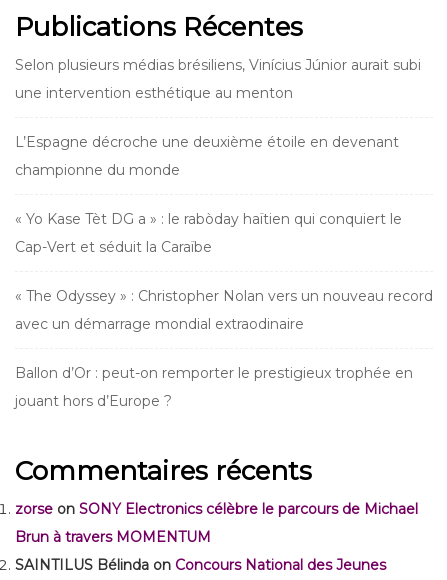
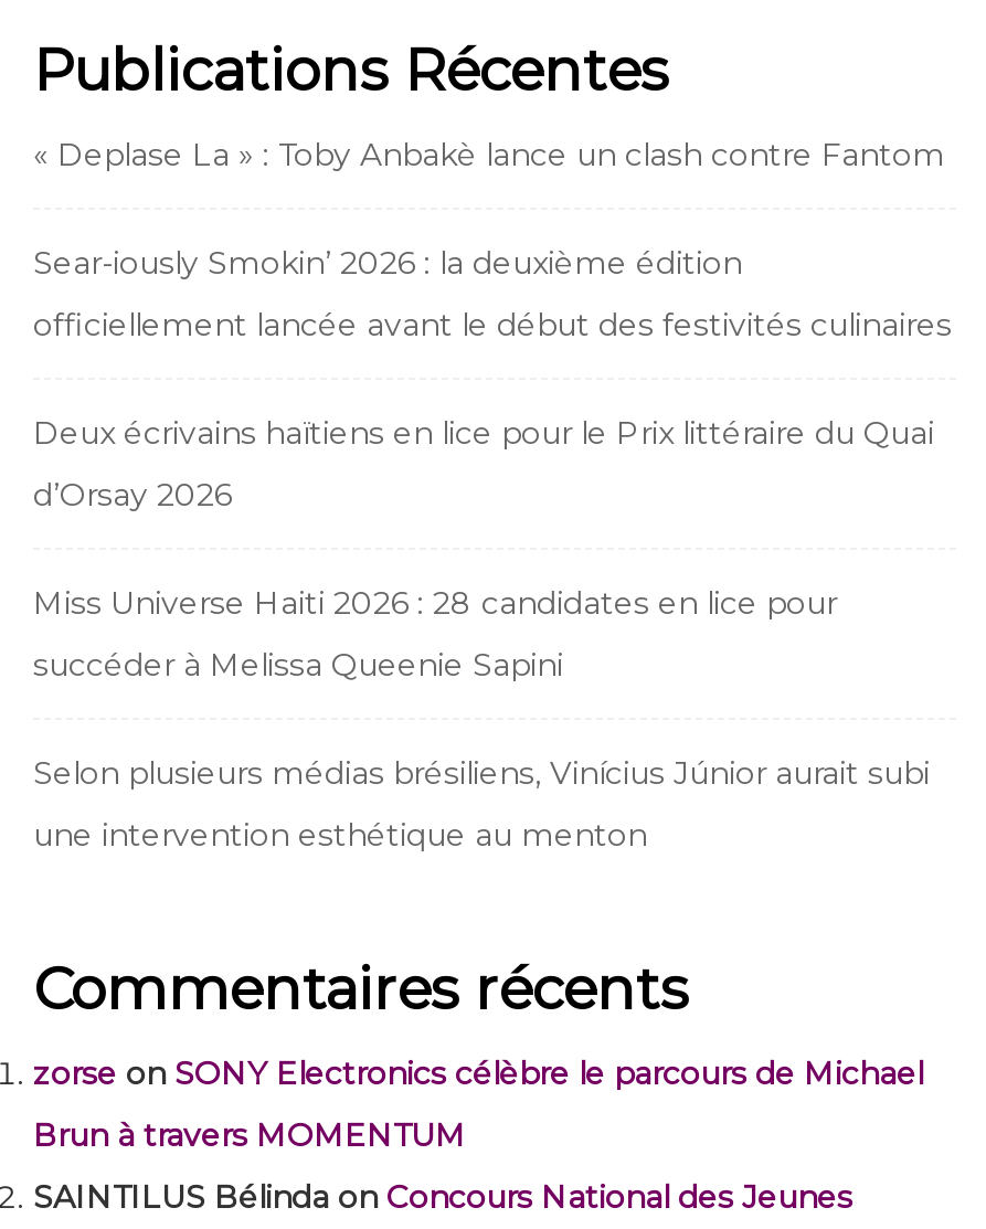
none -> [33,135,952,685] « Deplase La » : Toby Anbakè lance un clash contre Fantom | Sear-iously Smokin’ 2026 : la deuxième édition | officiellement lancée avant le début des festivités culinaires | Deux écrivains haïtiens en lice pour le Prix littéraire du Quai | d’Orsay 2026 | Miss Universe Haiti 2026 : 28 candidates en lice pour | succéder à Melissa Queenie Sapini
moved [15,56,421,102] -> [33,754,930,855]: Selon plusieurs médias brésiliens, Vinícius Júnior aurait subi | une intervention esthétique au menton
[15,133,433,410] L’Espagne décroche une deuxième étoile en devenant | championne du monde | « Yo Kase Tèt DG a » : le rabòday haïtien qui conquiert le | Cap-Vert et séduit la Caraïbe | « The Odyssey » : Christopher Nolan vers un nouveau record | avec un démarrage mondial extraodinaire | Ballon d’Or : peut-on remporter le prestigieux trophée en | jouant hors d’Europe ? -> none

